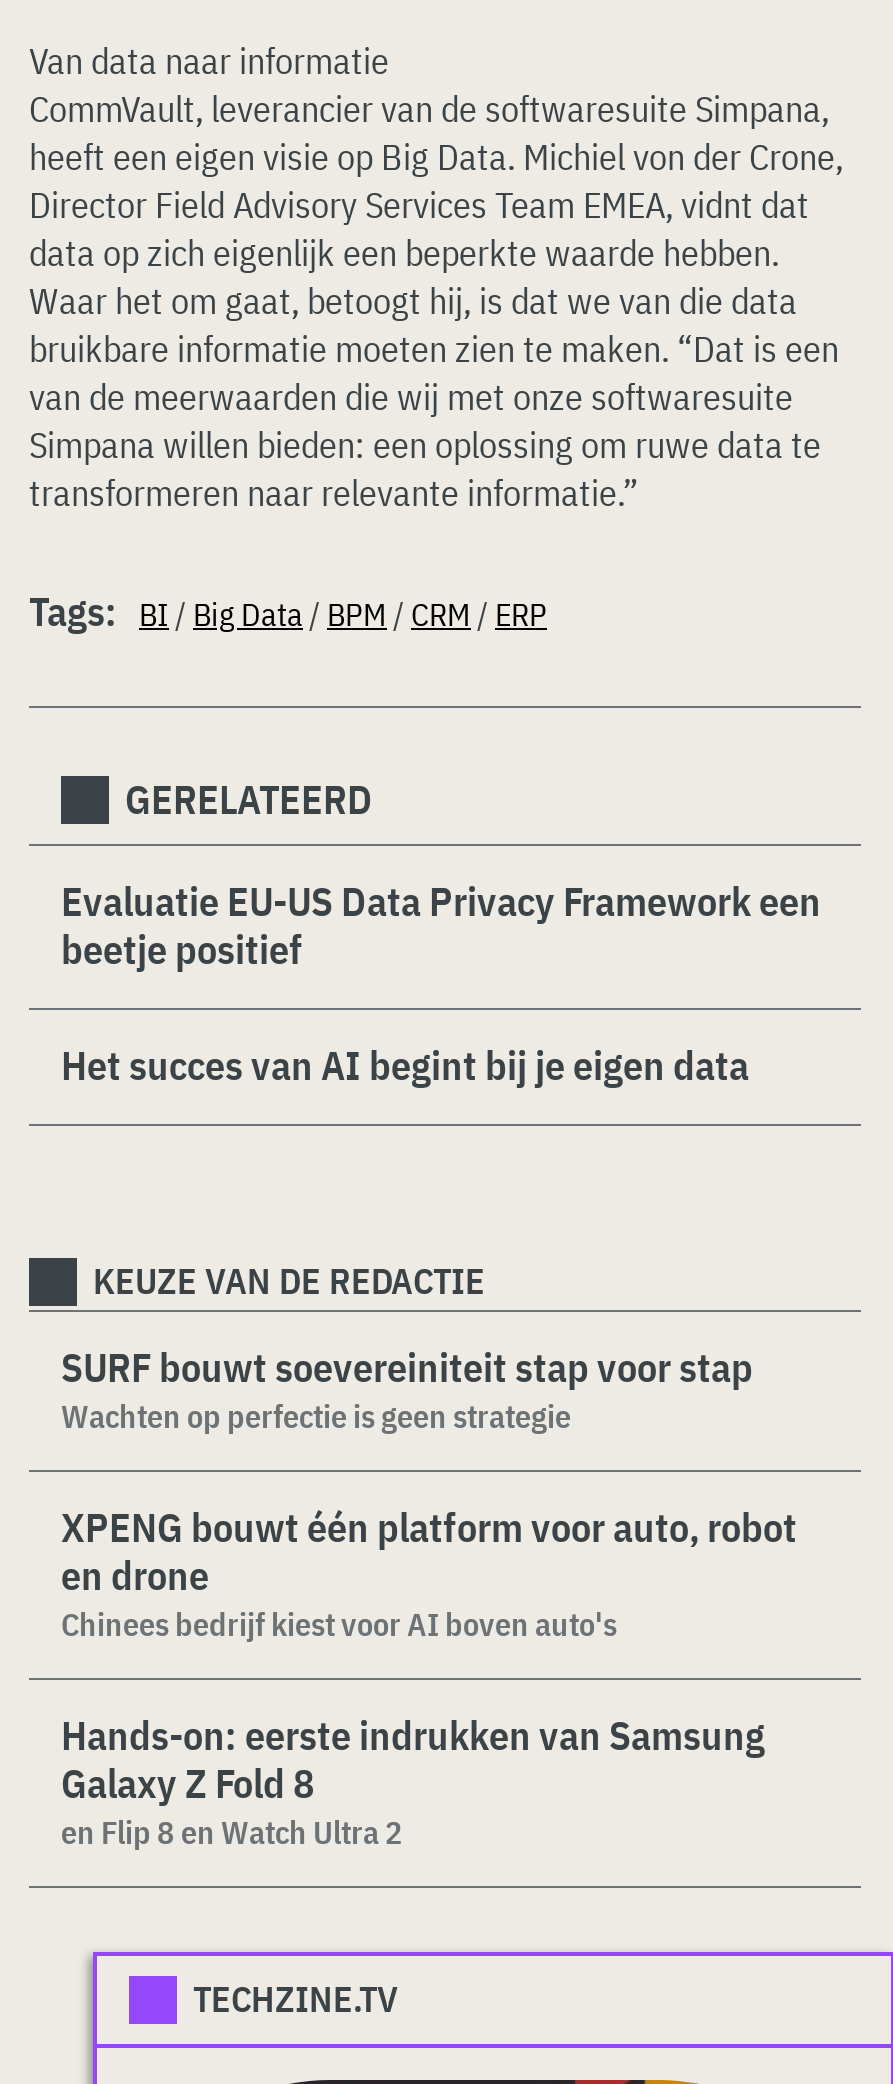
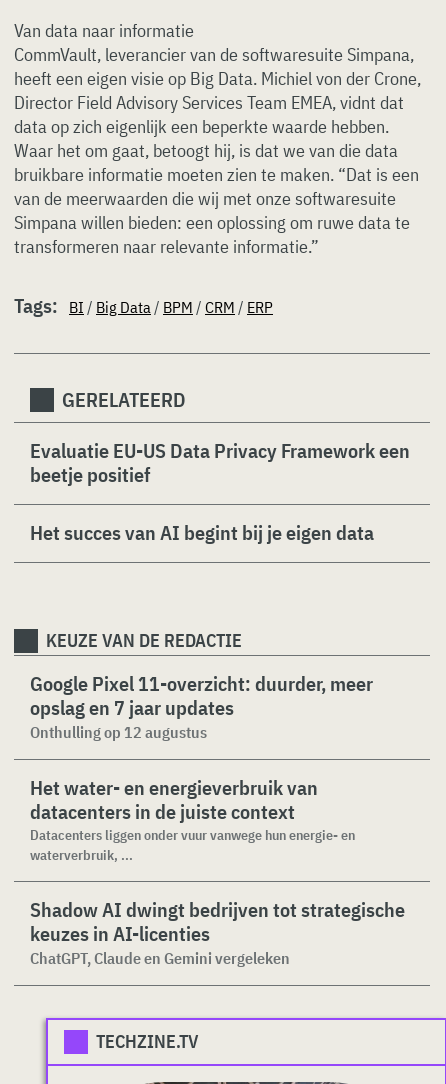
[61,1340,753,1436] SURF bouwt soevereiniteit stap voor stap | Wachten op perfectie is geen strategie -> [30,670,373,742] Google Pixel 11-overzicht: duurder, meer | opslag en 7 jaar updates | Onthulling op 12 augustus
[61,1500,797,1644] XPENG bouwt één platform voor auto, robot | en drone | Chinees bedrijf kiest voor AI boven auto's -> [30,774,355,864] Het water- en energieverbruik van | datacenters in de juiste context | Datacenters liggen onder vuur vanwege hun energie- en | waterverbruik, ...
[61,1708,765,1852] Hands-on: eerste indrukken van Samsung | Galaxy Z Fold 8 | en Flip 8 en Watch Ultra 2 -> [30,896,405,968] Shadow AI dwingt bedrijven tot strategische | keuzes in AI-licenties | ChatGPT, Claude en Gemini vergeleken

